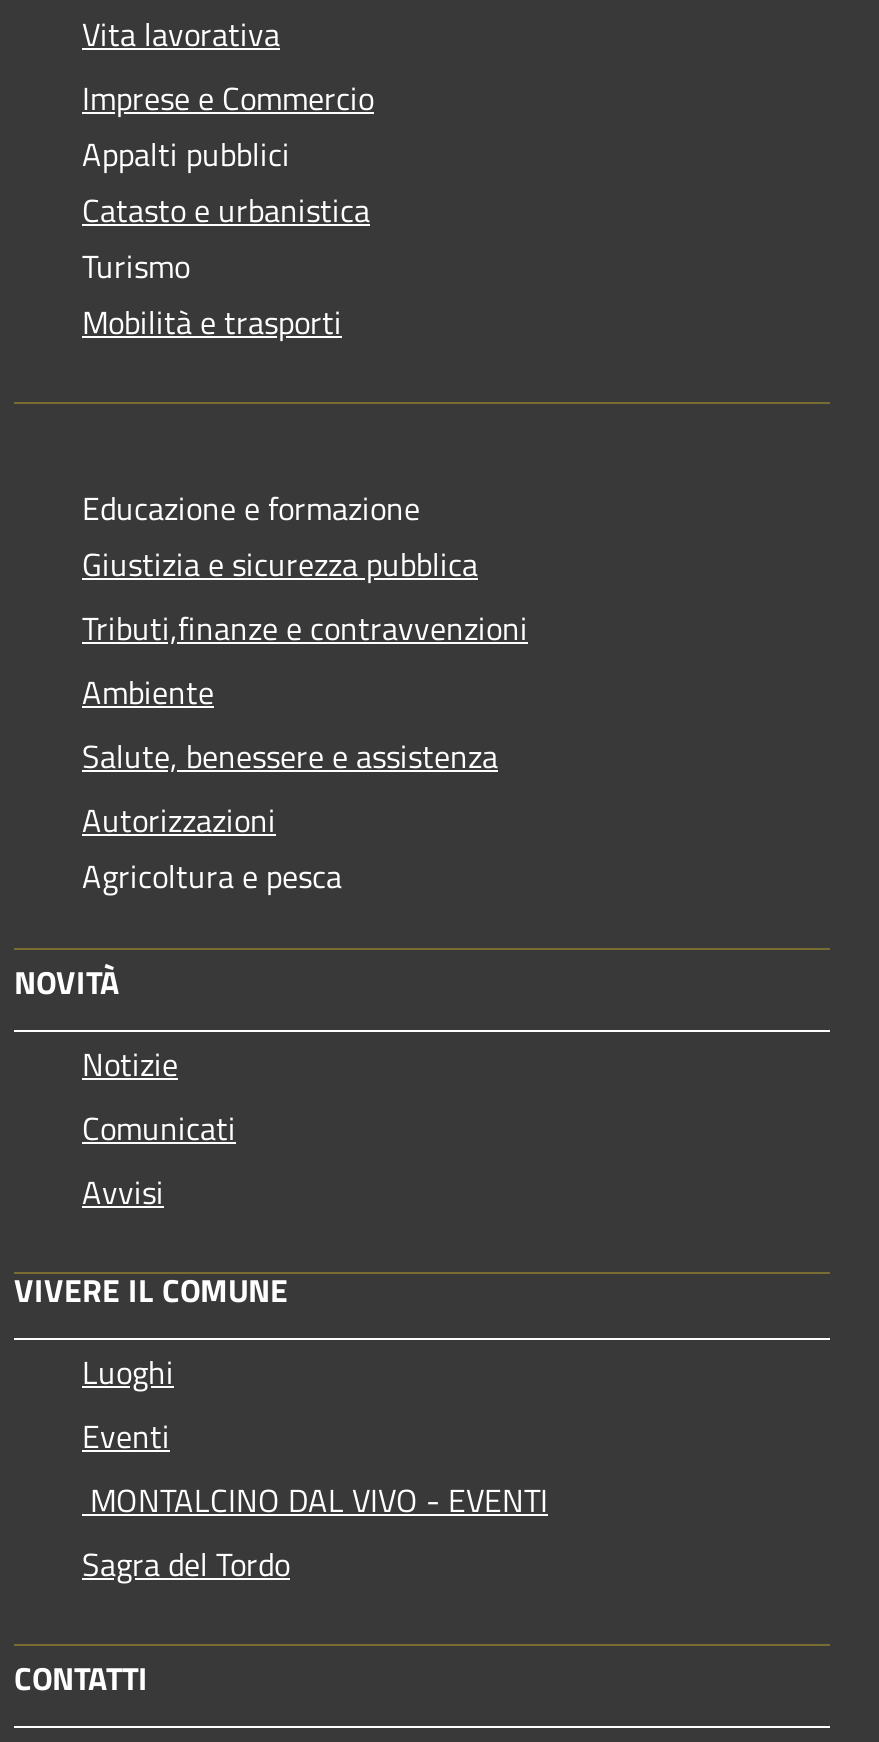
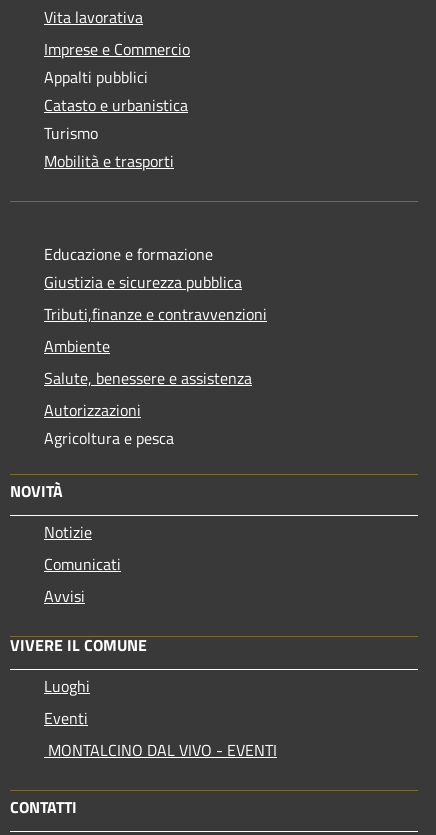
[82,1540,290,1588] Sagra del Tordo -> none

